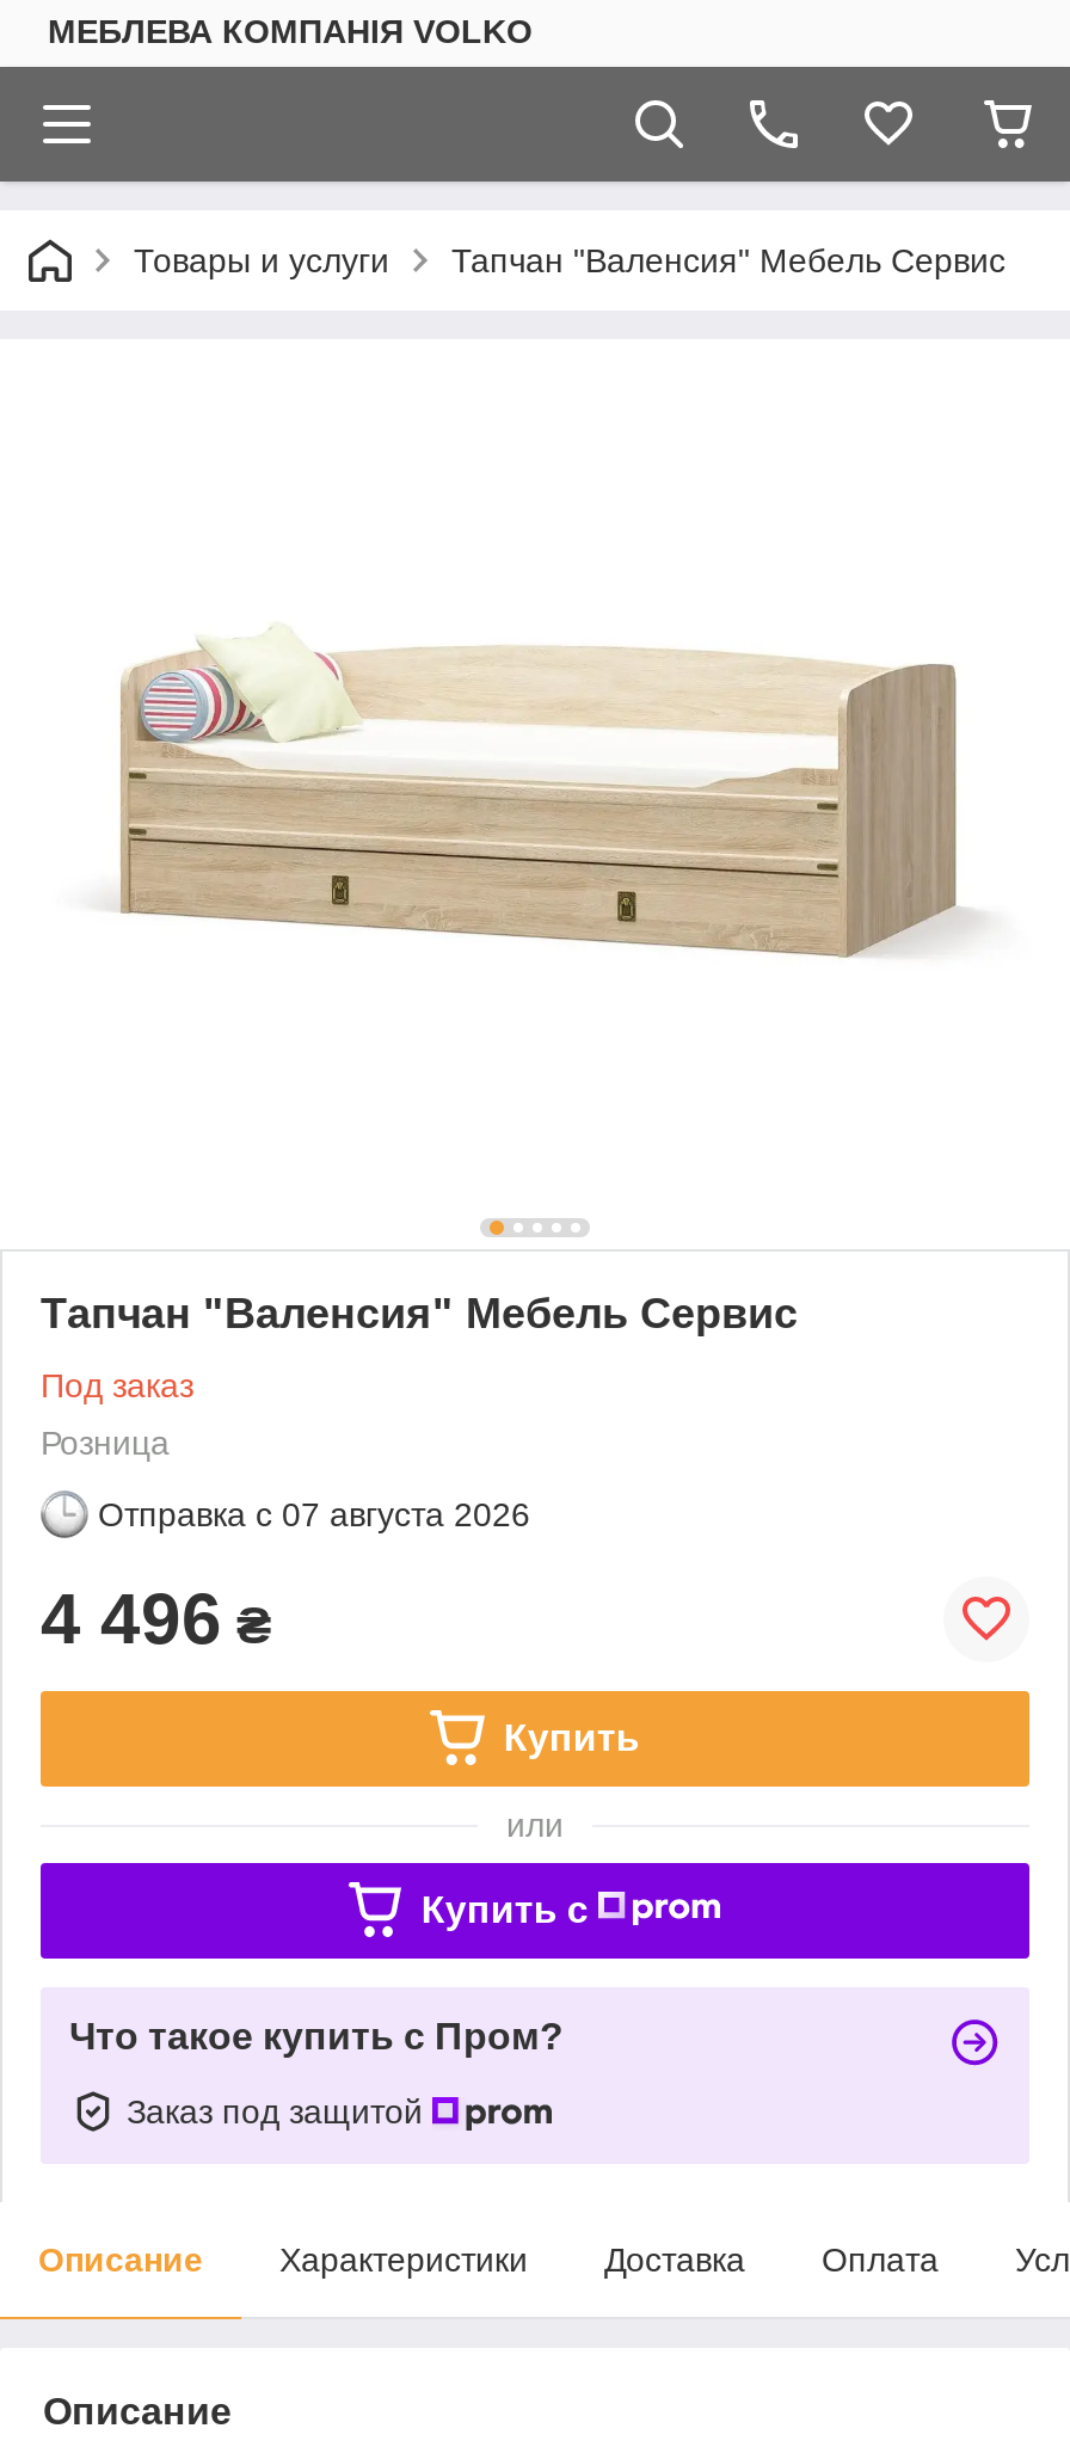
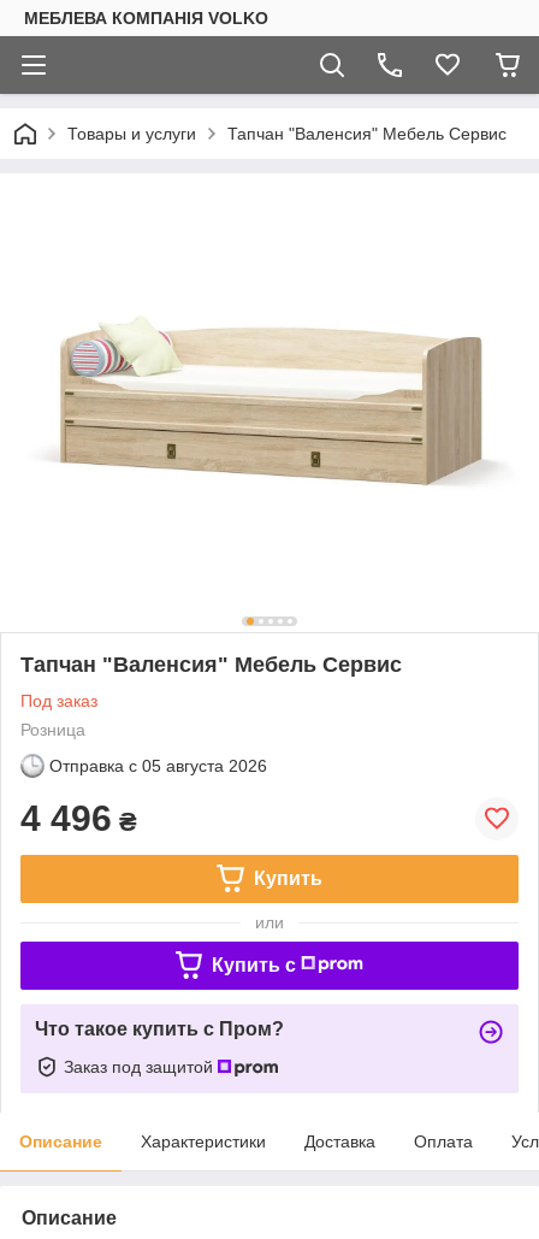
[98,1495,530,1533] Отправка с 07 августа 2026 -> [49,756,267,775] Отправка с 05 августа 2026

